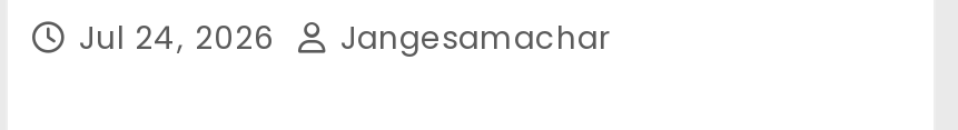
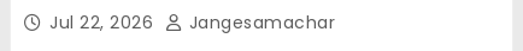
[79,15,611,60] Jul 24, 2026 Jangesamachar -> [49,11,335,35] Jul 22, 2026 Jangesamachar

